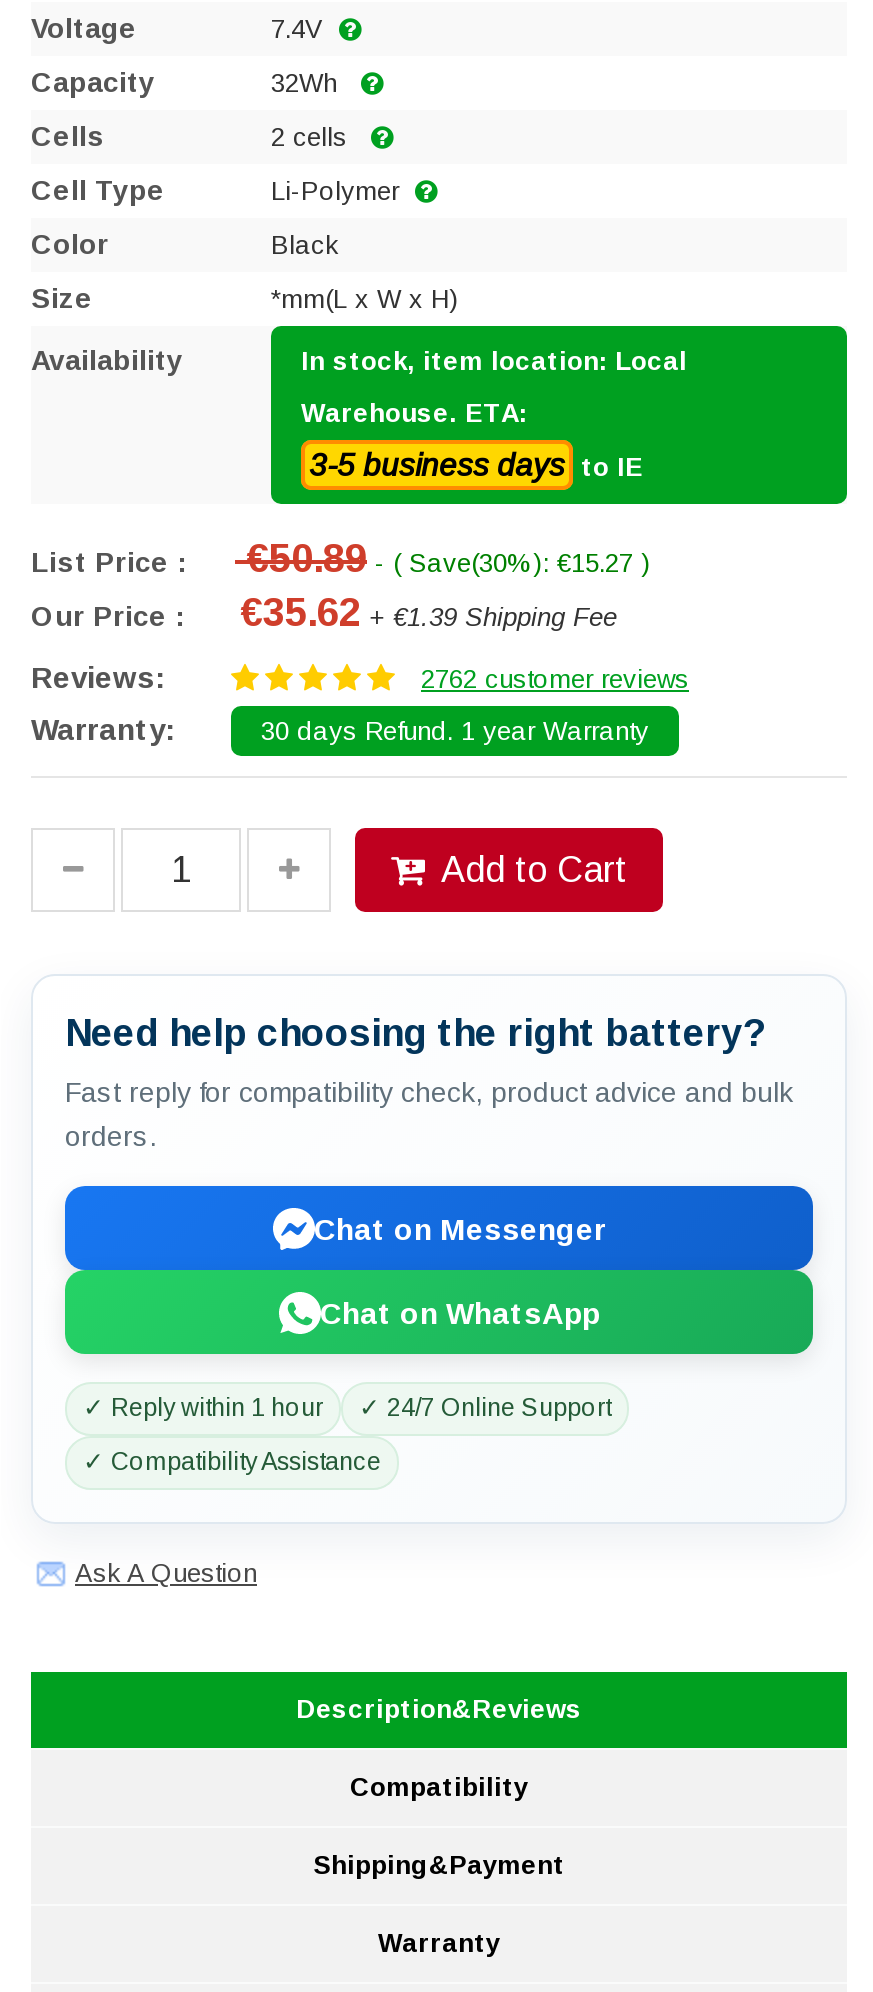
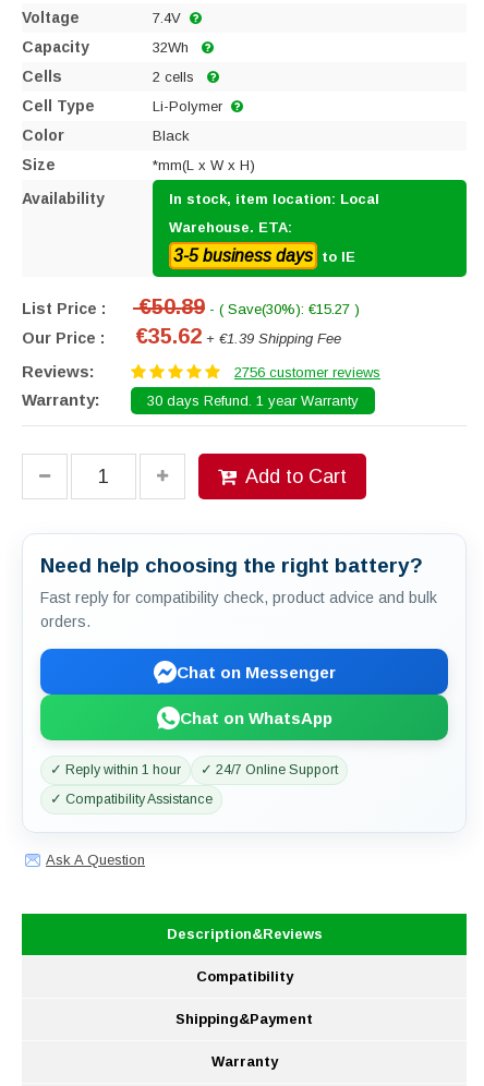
[421,665,689,695] 2762 customer reviews -> [234,365,380,381] 2756 customer reviews

